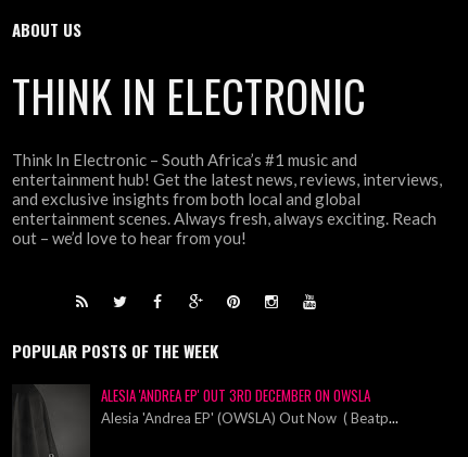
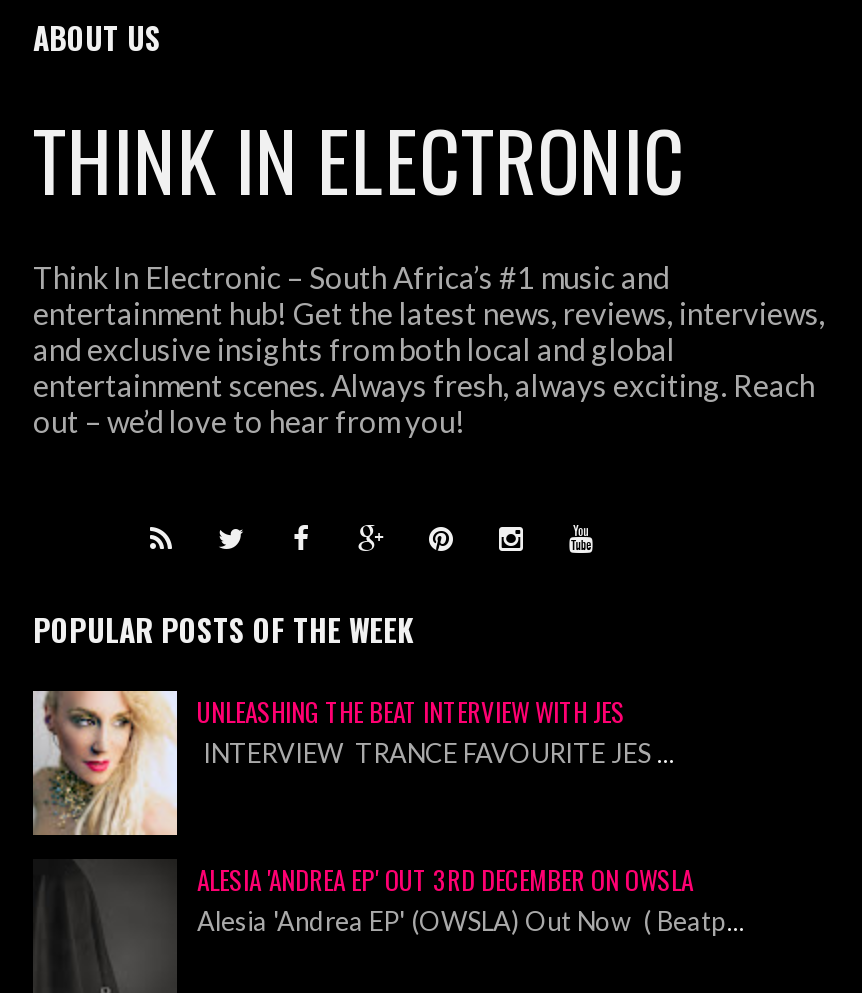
none -> [31,689,675,835] [image] | UNLEASHING THE BEAT INTERVIEW WITH JES | INTERVIEW TRANCE FAVOURITE JES...

